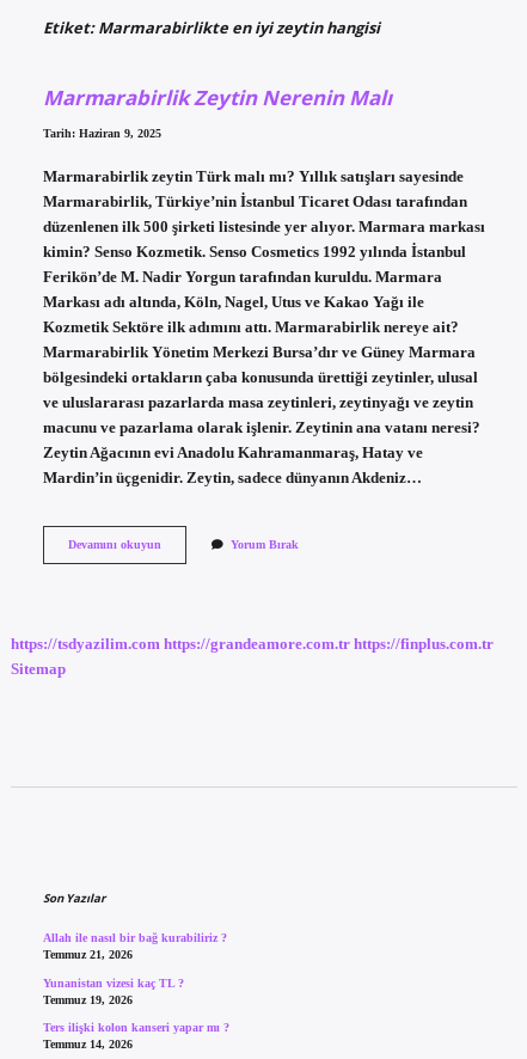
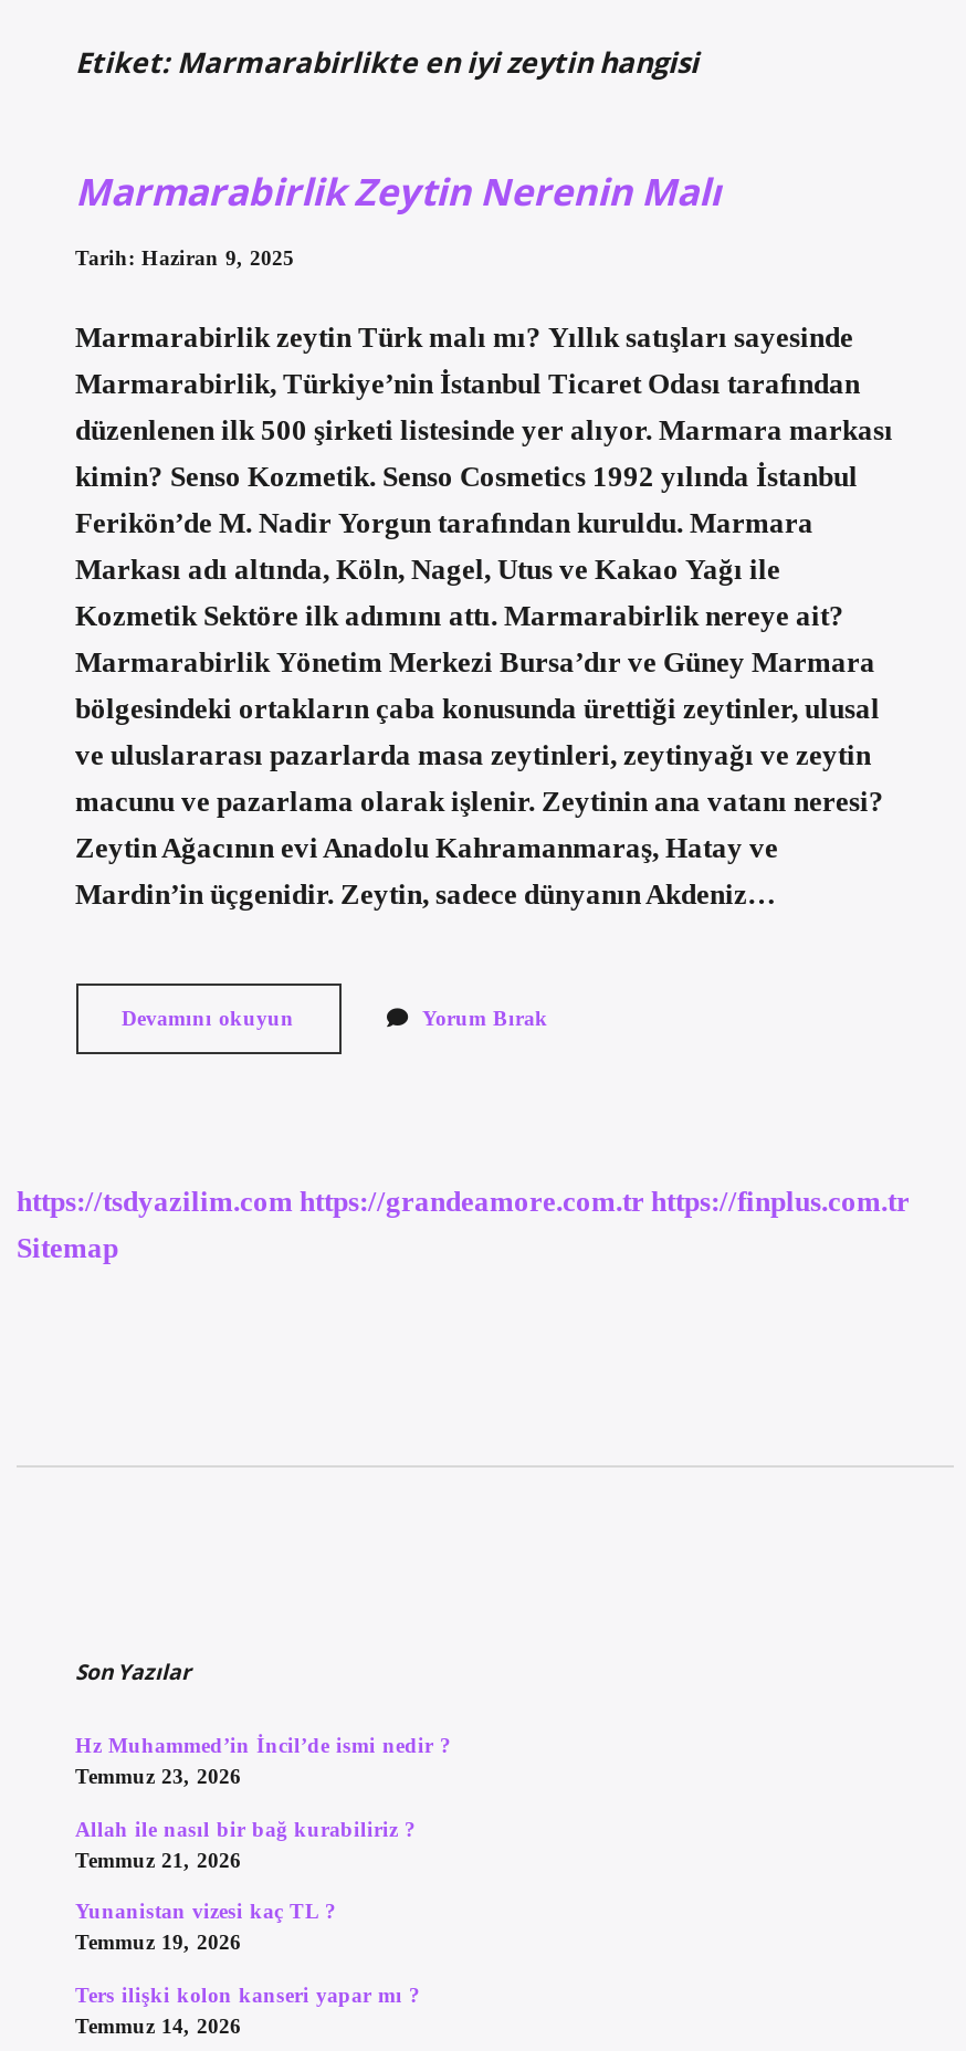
none -> [75,1733,451,1789] Hz Muhammed’in İncil’de ismi nedir ? | Temmuz 23, 2026

